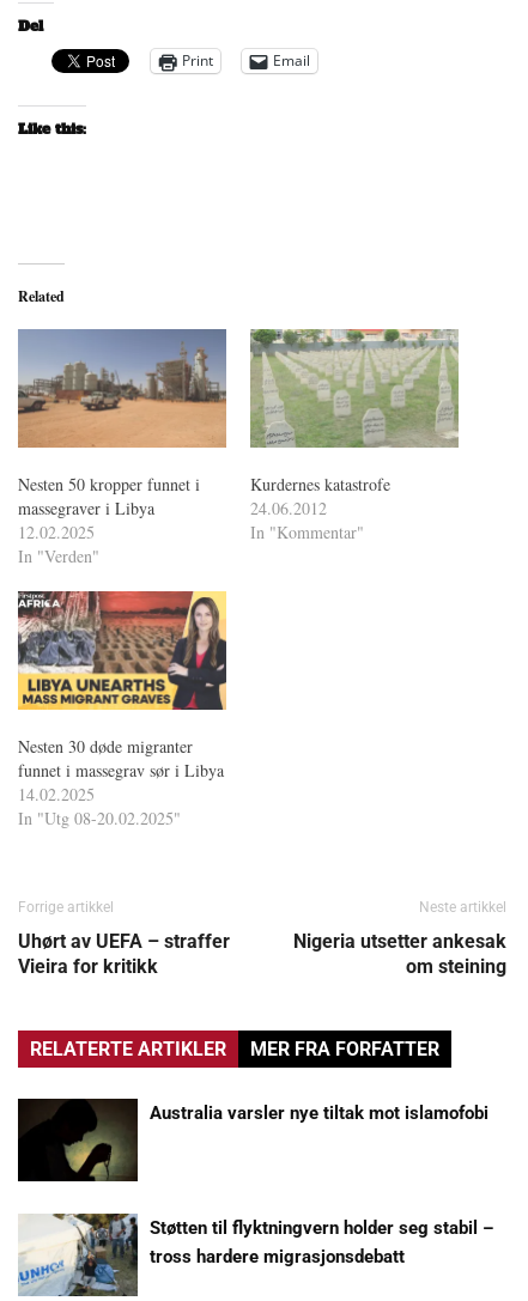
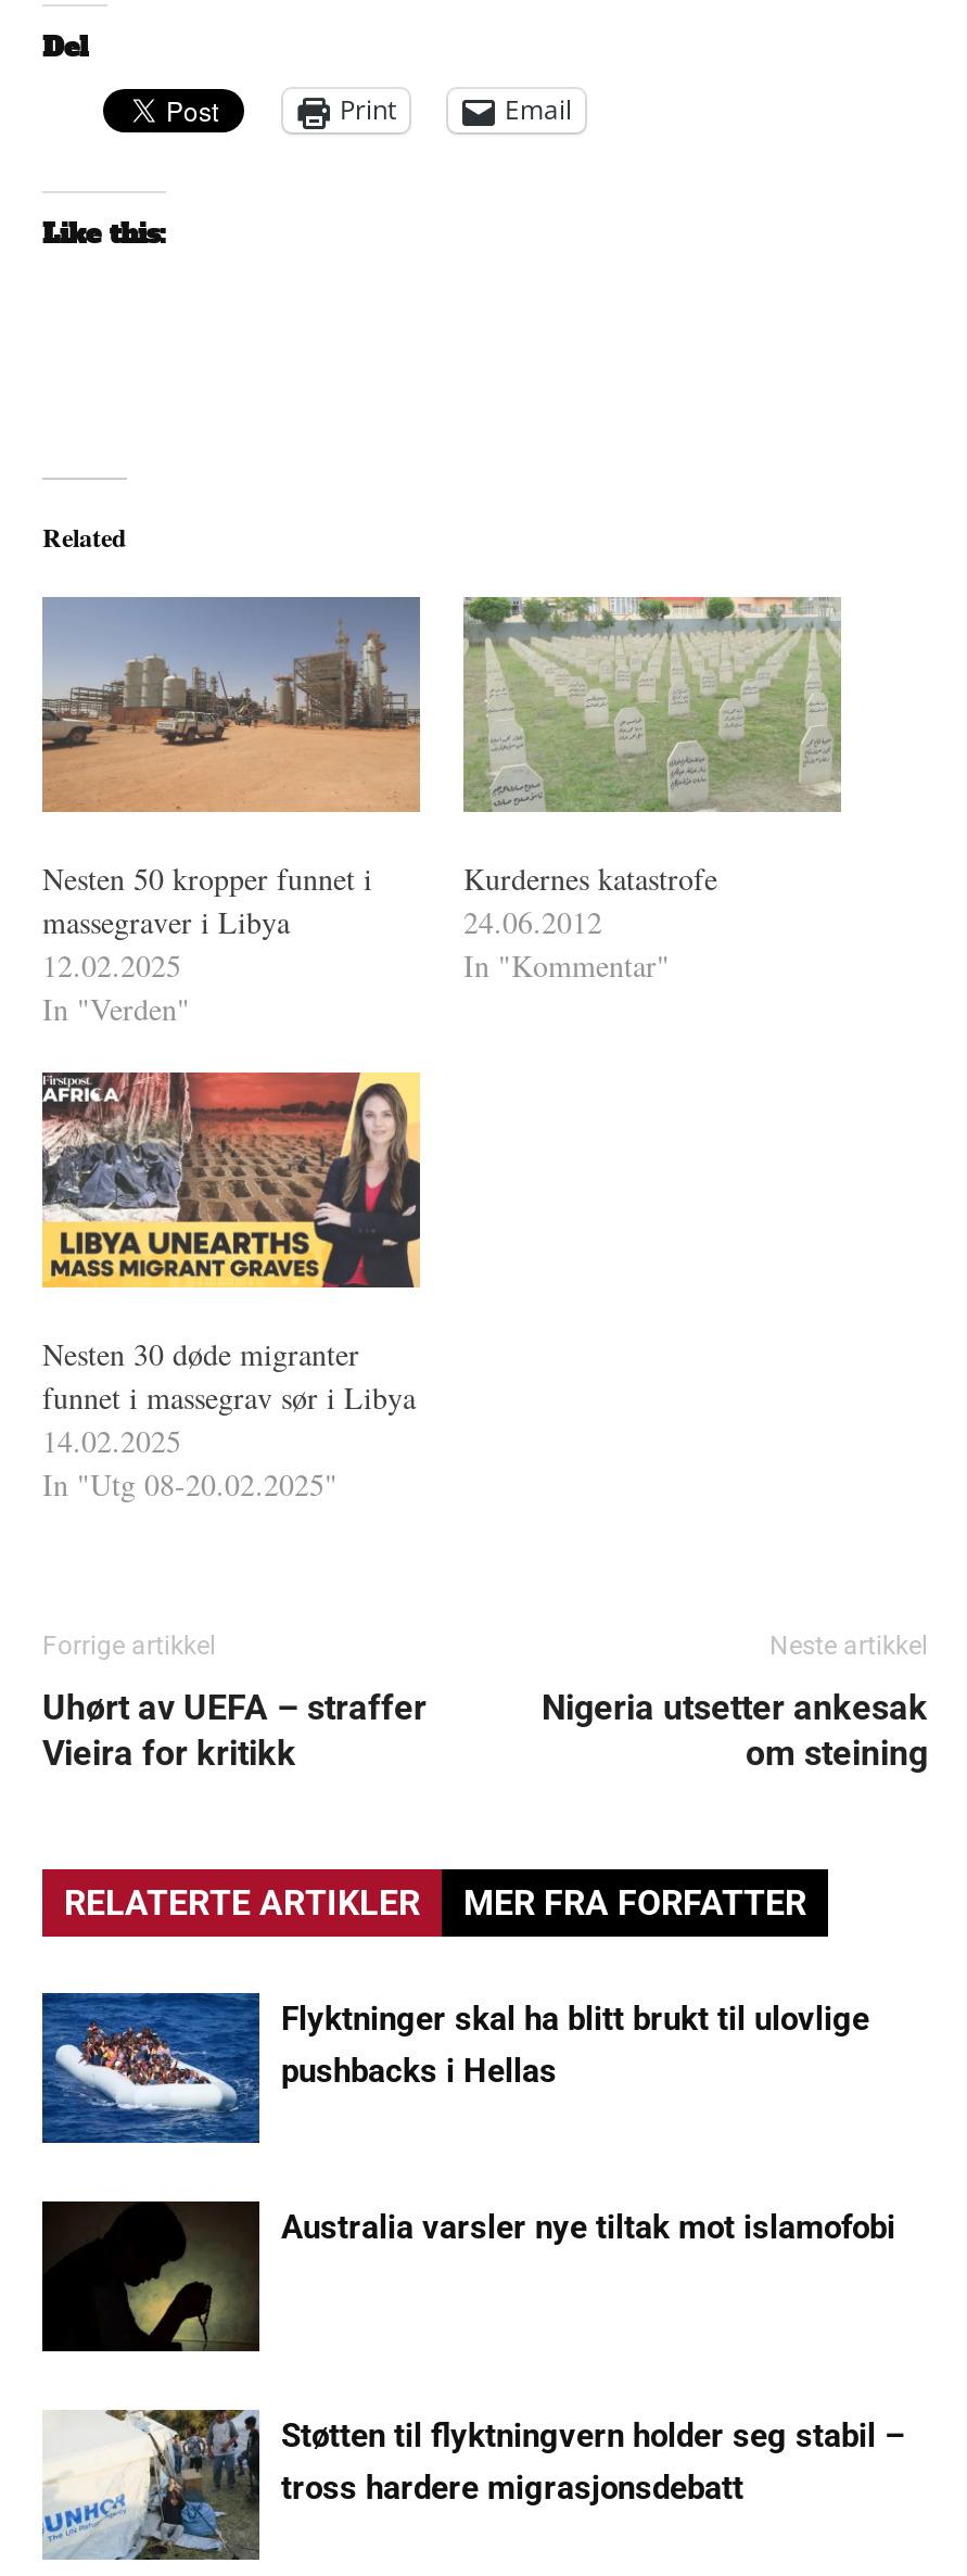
none -> [40,1991,869,2145] [image] | Flyktninger skal ha blitt brukt til ulovlige | pushbacks i Hellas

